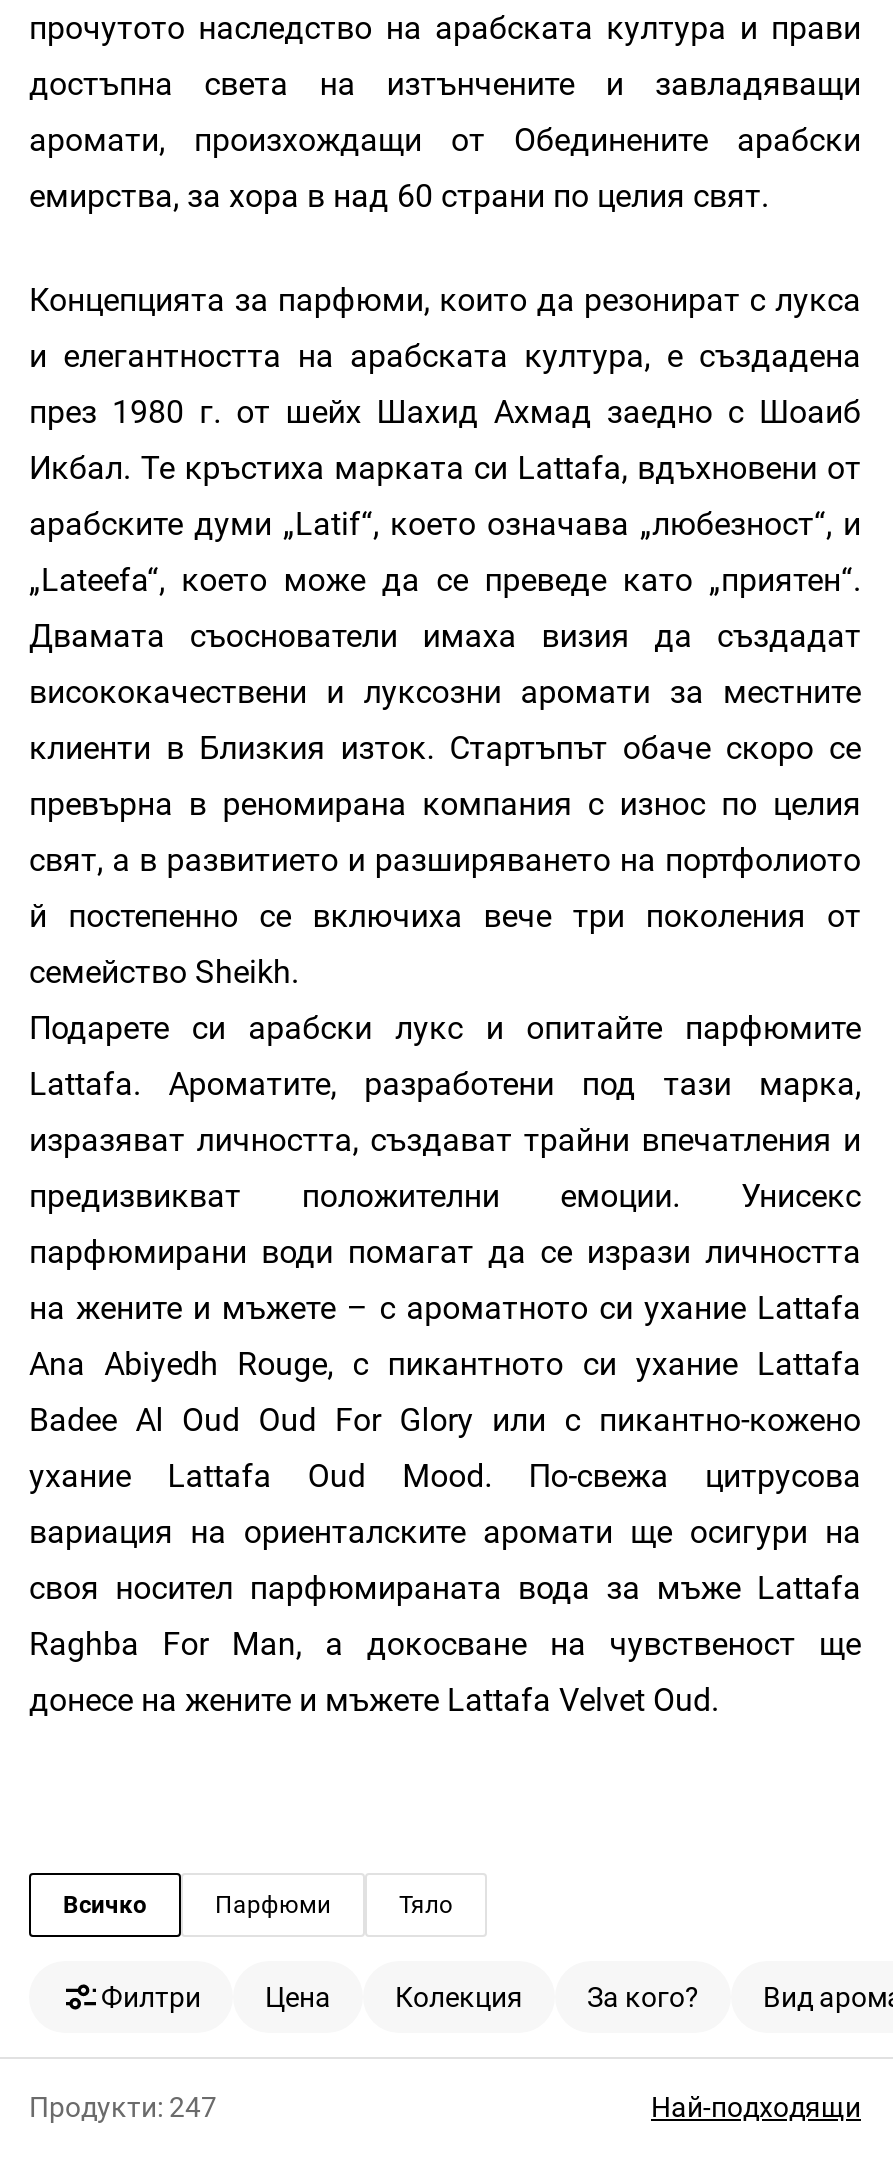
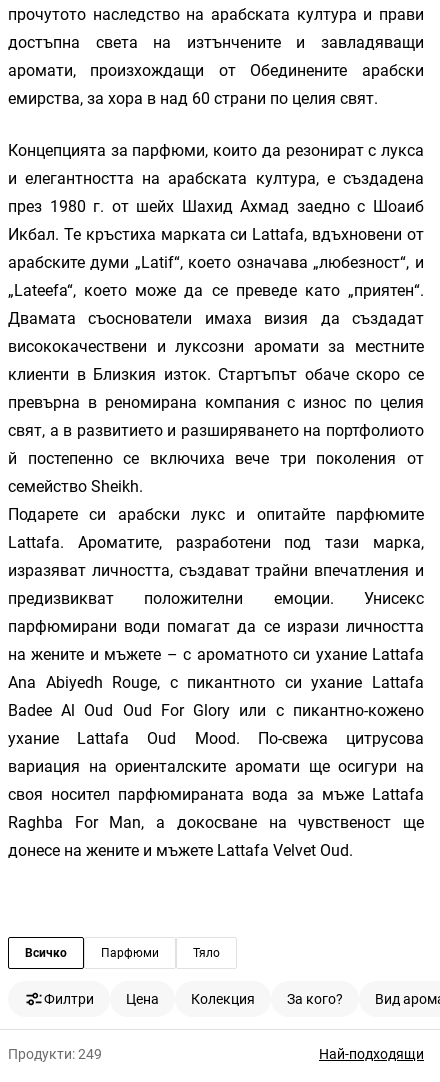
[29,2091,217,2123] Продукти: 247 -> [8,1046,102,1062] Продукти: 249

